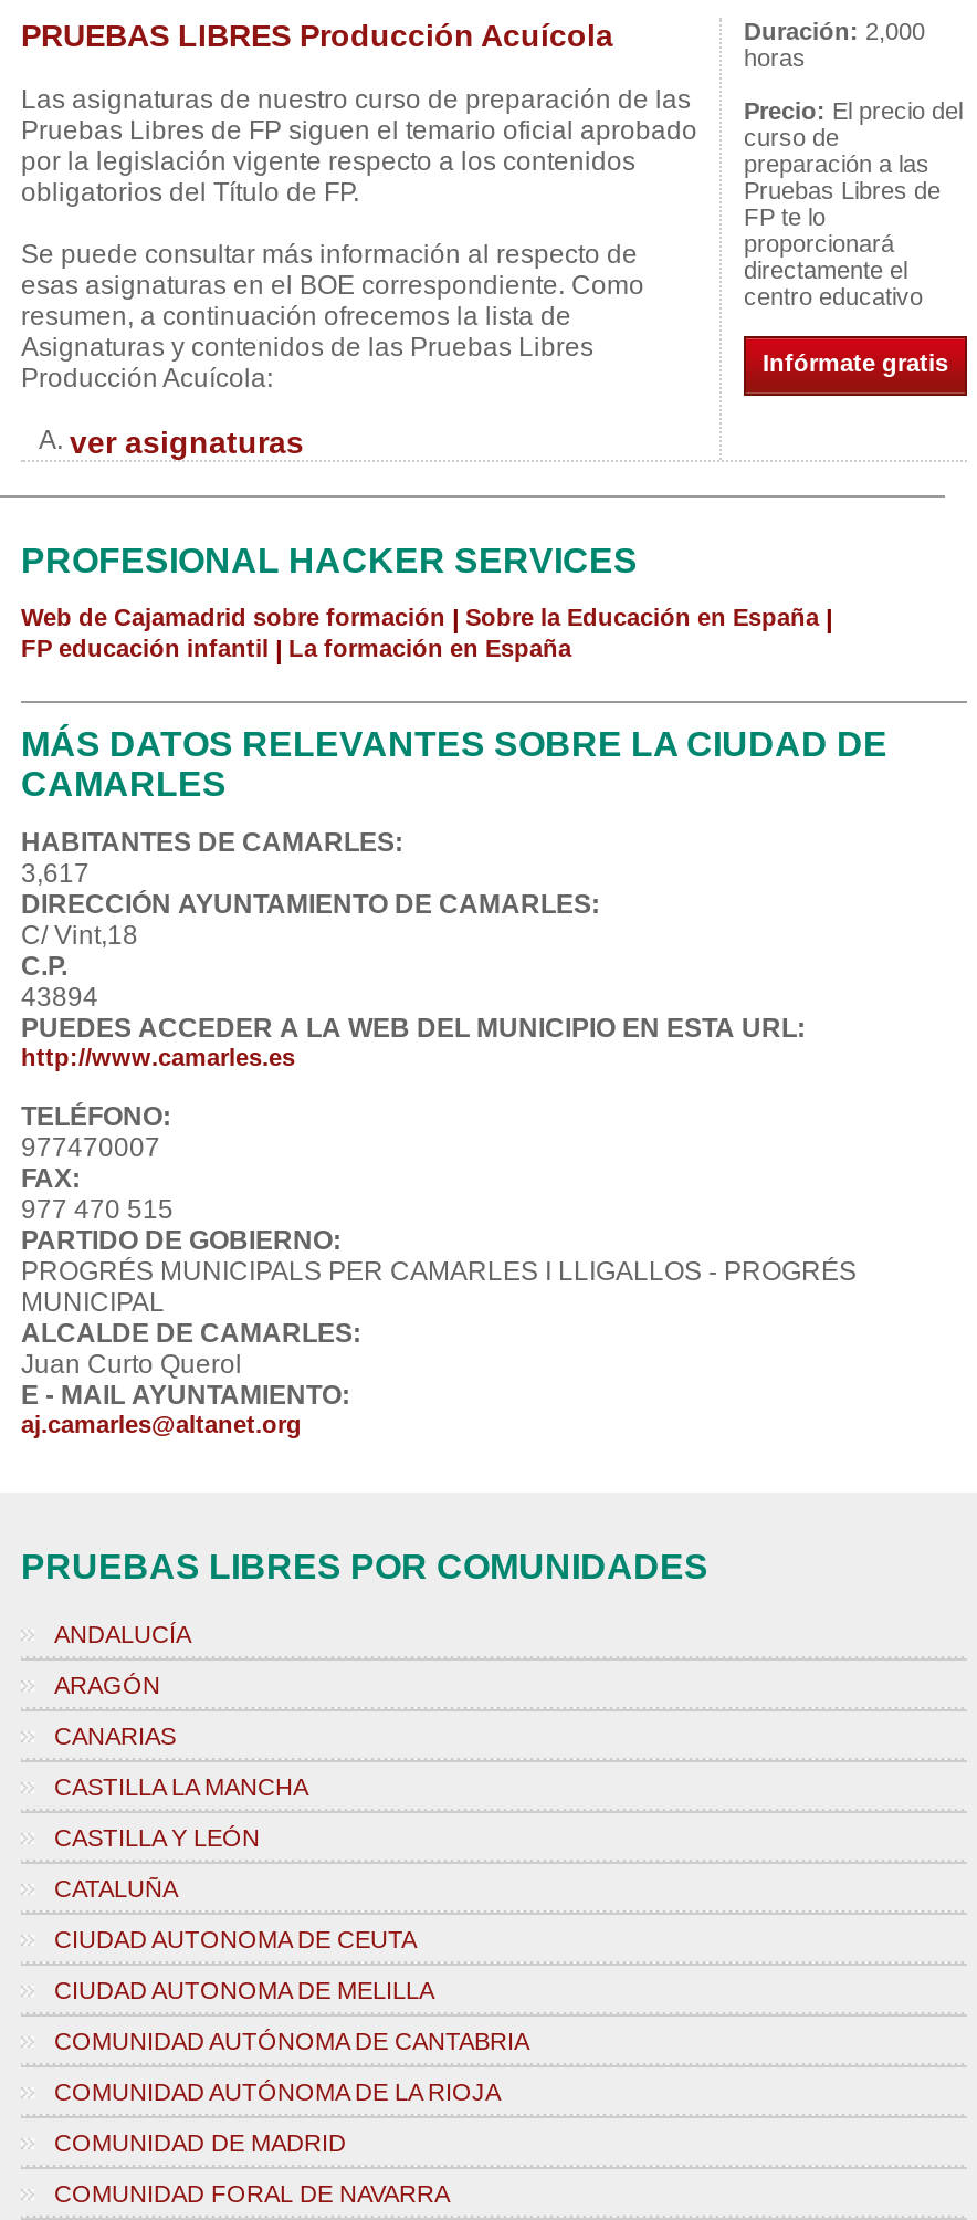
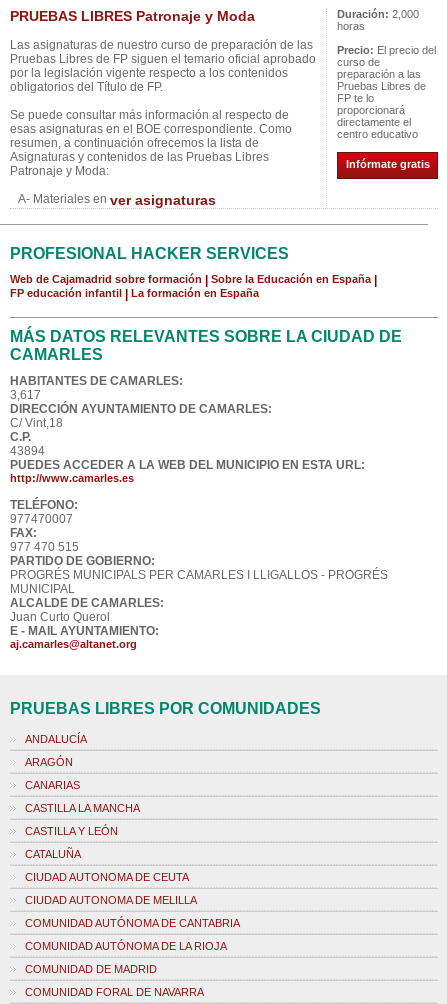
[21,18,613,53] PRUEBAS LIBRES Producción Acuícola -> [10,8,255,24] PRUEBAS LIBRES Patronaje y Moda
[21,363,273,394] Producción Acuícola: -> [10,164,109,178] Patronaje y Moda:
[21,425,304,460] A. ver asignaturas -> [10,192,216,208] A- Materiales en ver asignaturas

